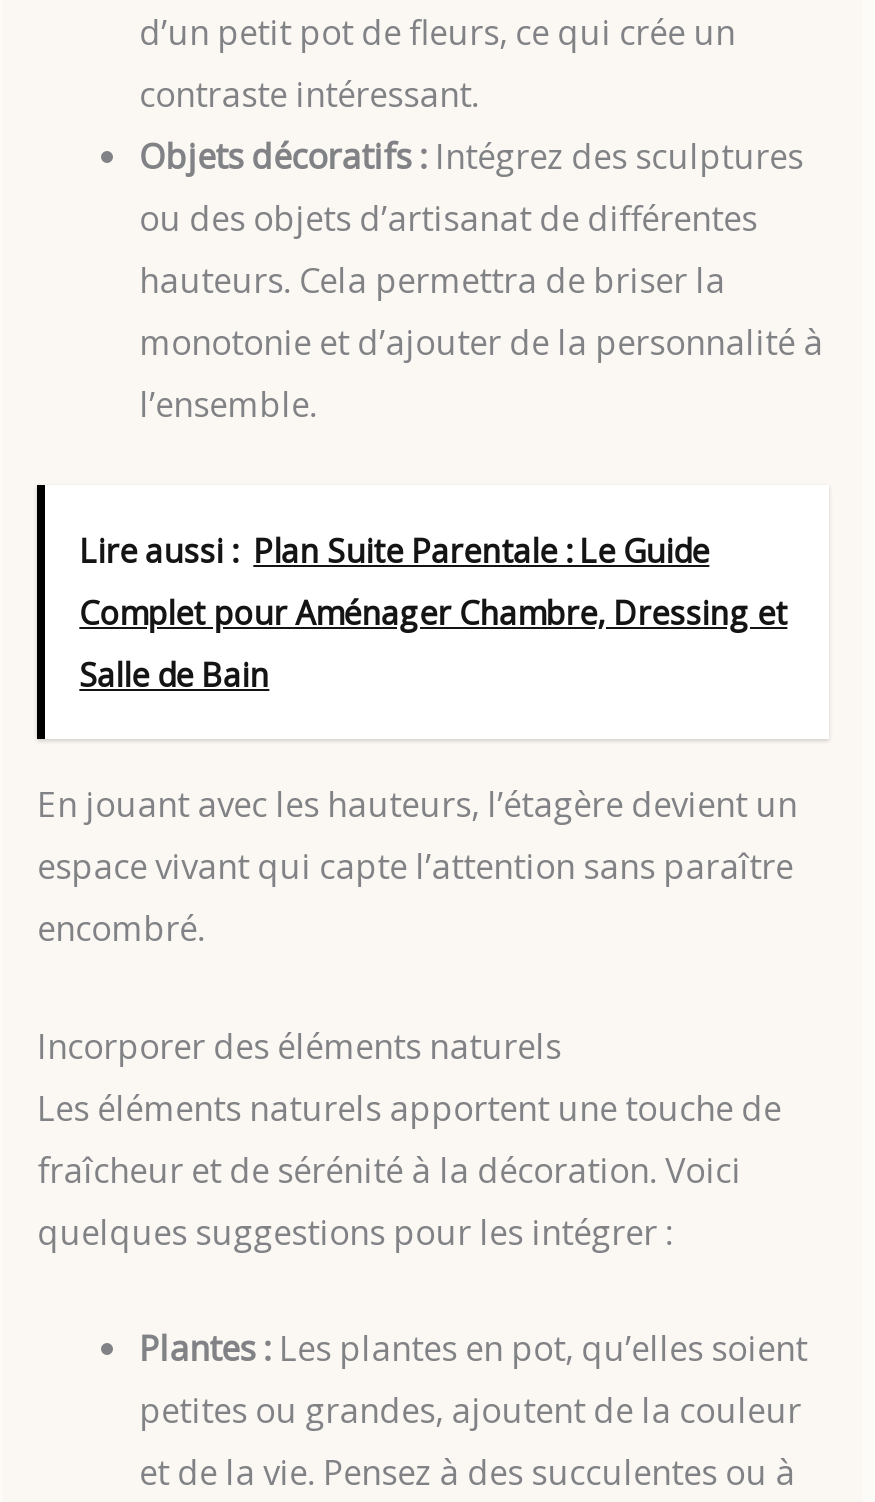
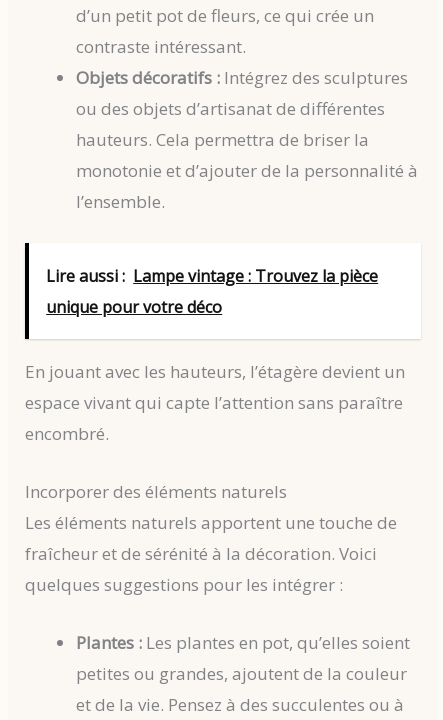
[79,530,787,698] Lire aussi : Plan Suite Parentale : Le Guide | Complet pour Aménager Chambre, Dressing et | Salle de Bain -> [46,265,378,318] Lire aussi : Lampe vintage : Trouvez la pièce | unique pour votre déco

